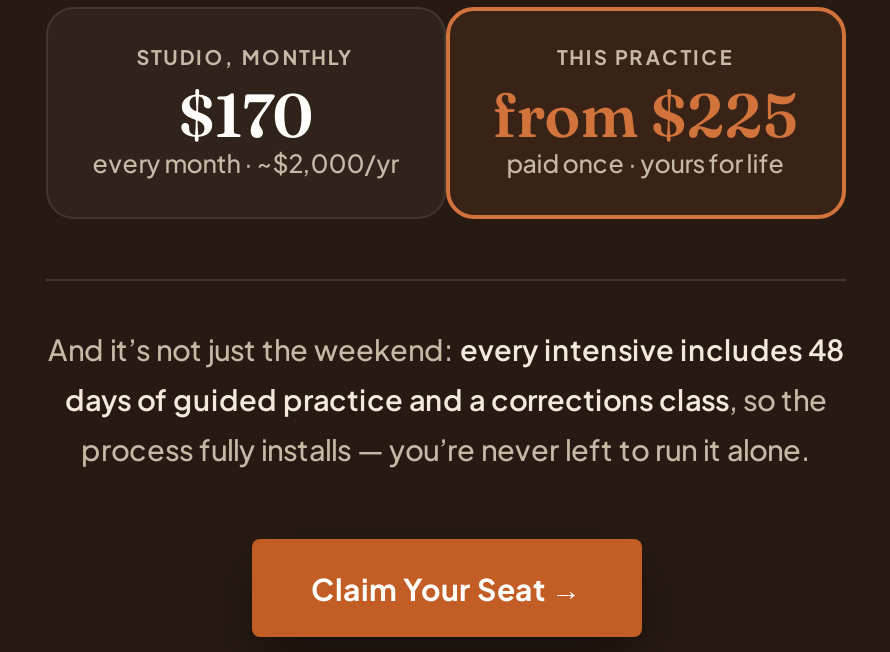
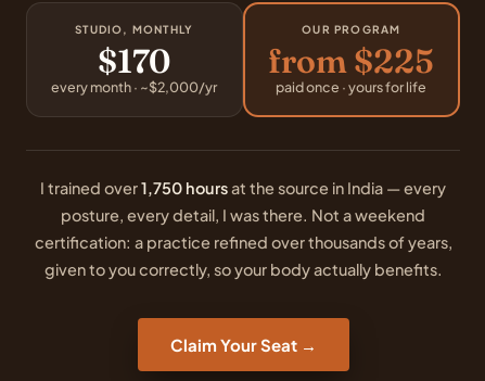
[557,45,734,69] THIS PRACTICE -> [302,23,401,36] OUR PROGRAM
[48,330,844,466] And it’s not just the weekend: every intensive includes 48 | days of guided practice and a corrections class, so the | process fully installs — you’re never left to run it alone. -> [34,178,452,279] I trained over1,750 hours at the source in India — every | posture, every detail, I was there. Not a weekend | certification: a practice refined over thousands of years, | given to you correctly, so your body actually benefits.

